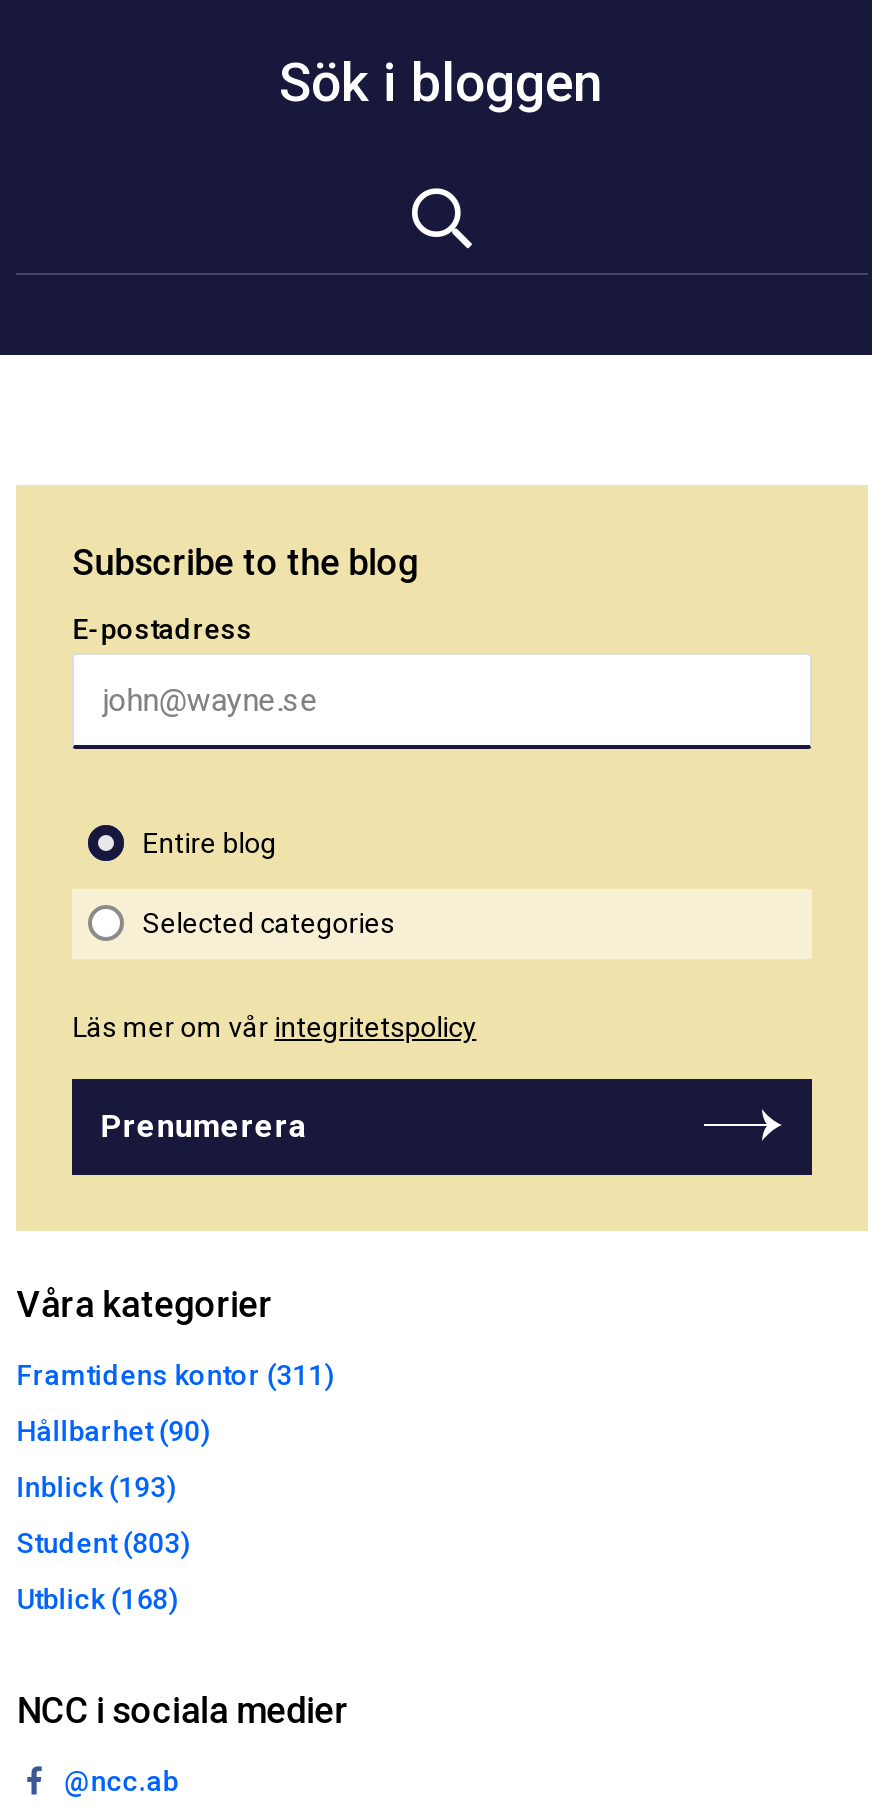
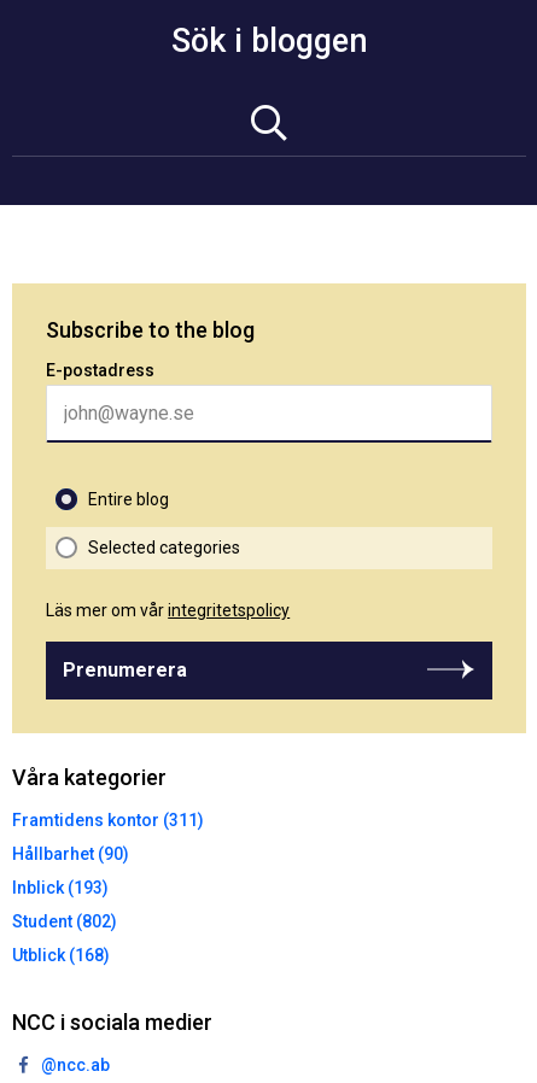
[16,1526,190,1558] Student (803) -> [12,911,117,931] Student (802)

